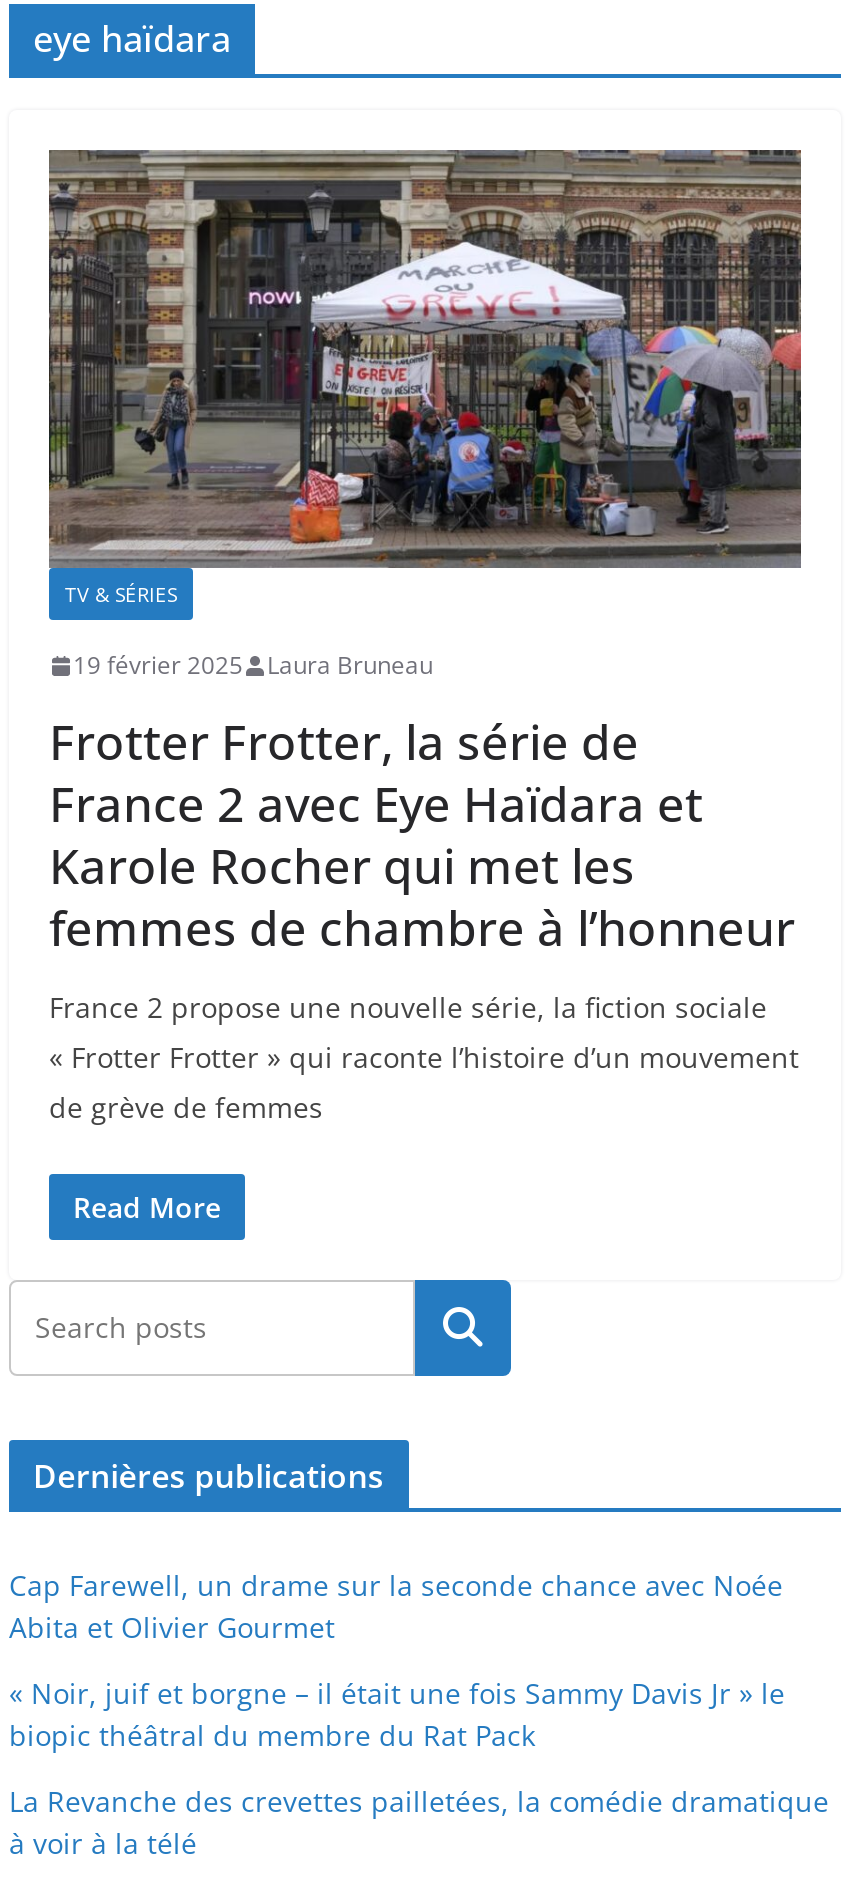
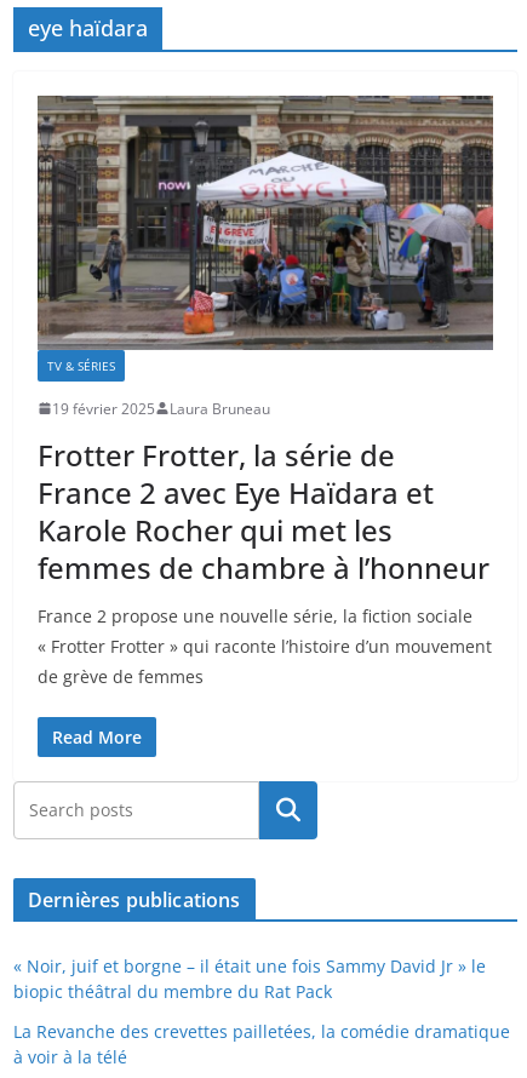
[9,1566,785,1712] Cap Farewell, un drame sur la seconde chance avec Noée | Abita et Olivier Gourmet | « Noir, juif et borgne – il était une fois Sammy Davis Jr » le -> [13,954,486,977] « Noir, juif et borgne – il était une fois Sammy David Jr » le

